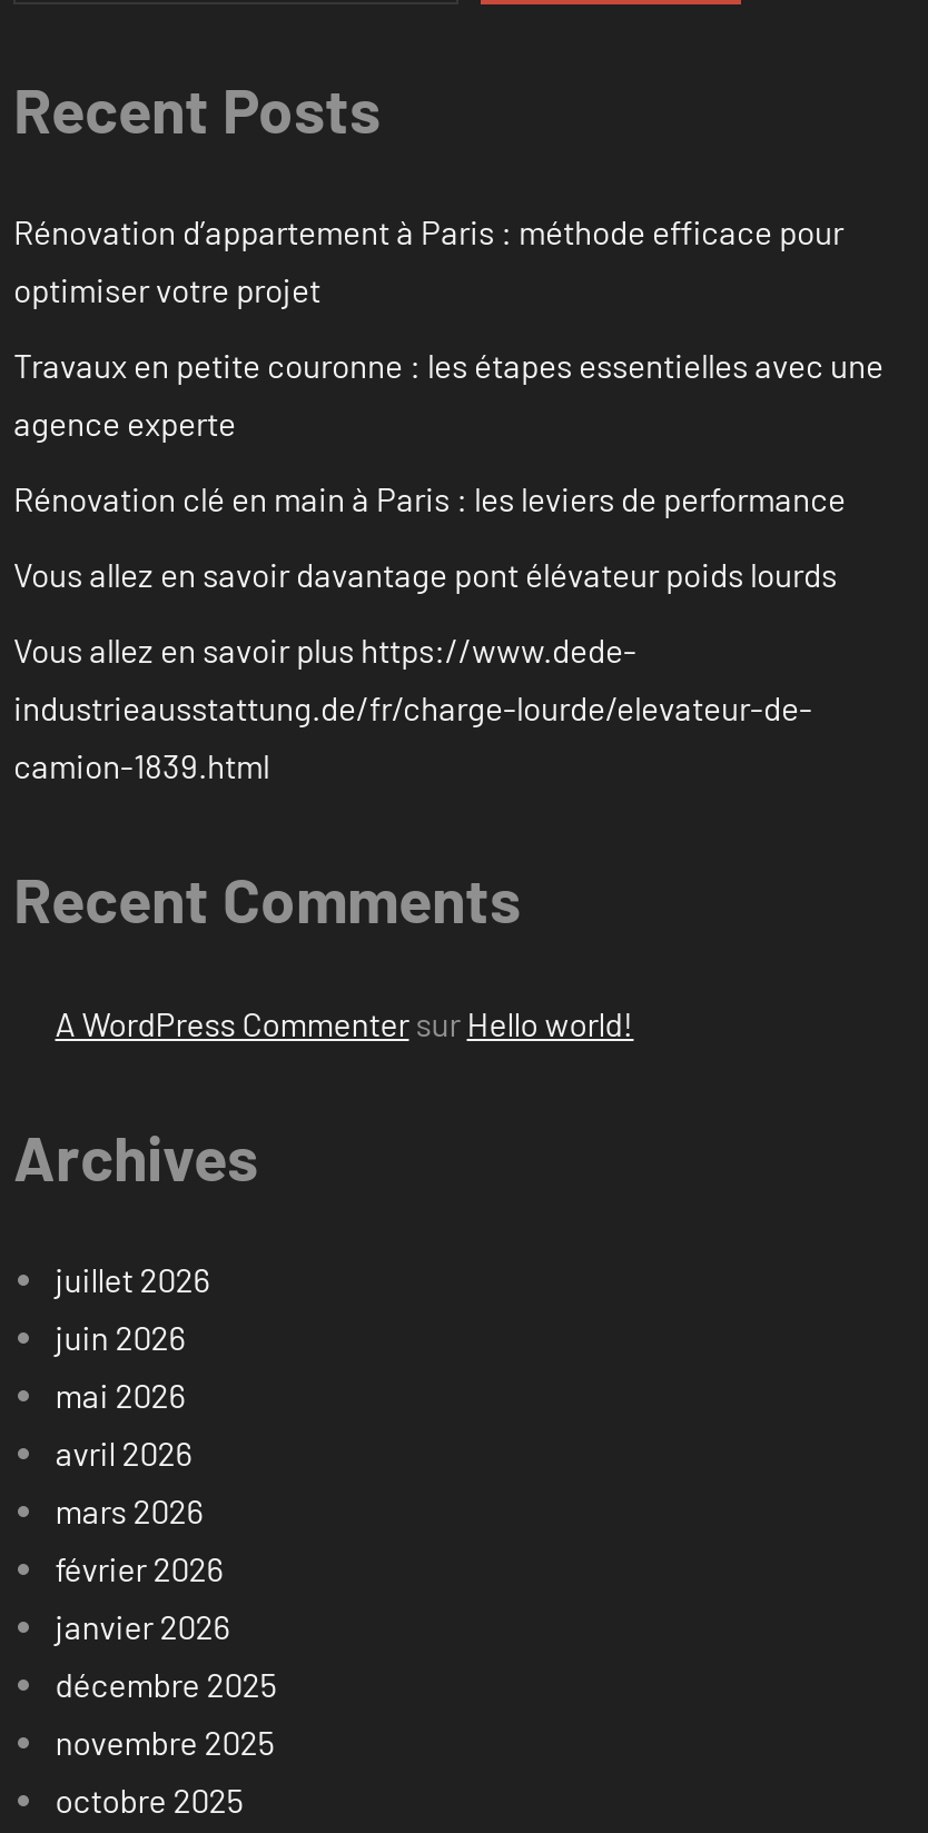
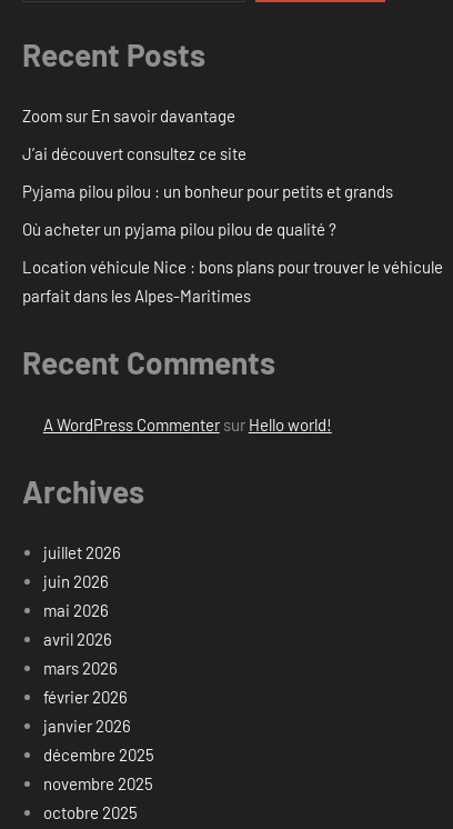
[13,212,843,310] Rénovation d’appartement à Paris : méthode efficace pour | optimiser votre projet -> [22,106,235,126] Zoom sur En savoir davantage
[13,345,883,443] Travaux en petite couronne : les étapes essentielles avec une | agence experte -> [22,144,246,164] J’ai découvert consultez ce site
[13,479,846,519] Rénovation clé en main à Paris : les leviers de performance -> [22,181,393,201] Pyjama pilou pilou : un bonheur pour petits et grands
[13,555,837,595] Vous allez en savoir davantage pont élévateur poids lourds -> [22,219,336,239] Où acheter un pyjama pilou pilou de qualité ?
[13,630,812,786] Vous allez en savoir plus https://www.dede- | industrieausstattung.de/fr/charge-lourde/elevateur-de- | camion-1839.html -> [22,257,443,306] Location véhicule Nice : bons plans pour trouver le véhicule | parfait dans les Alpes-Maritimes

